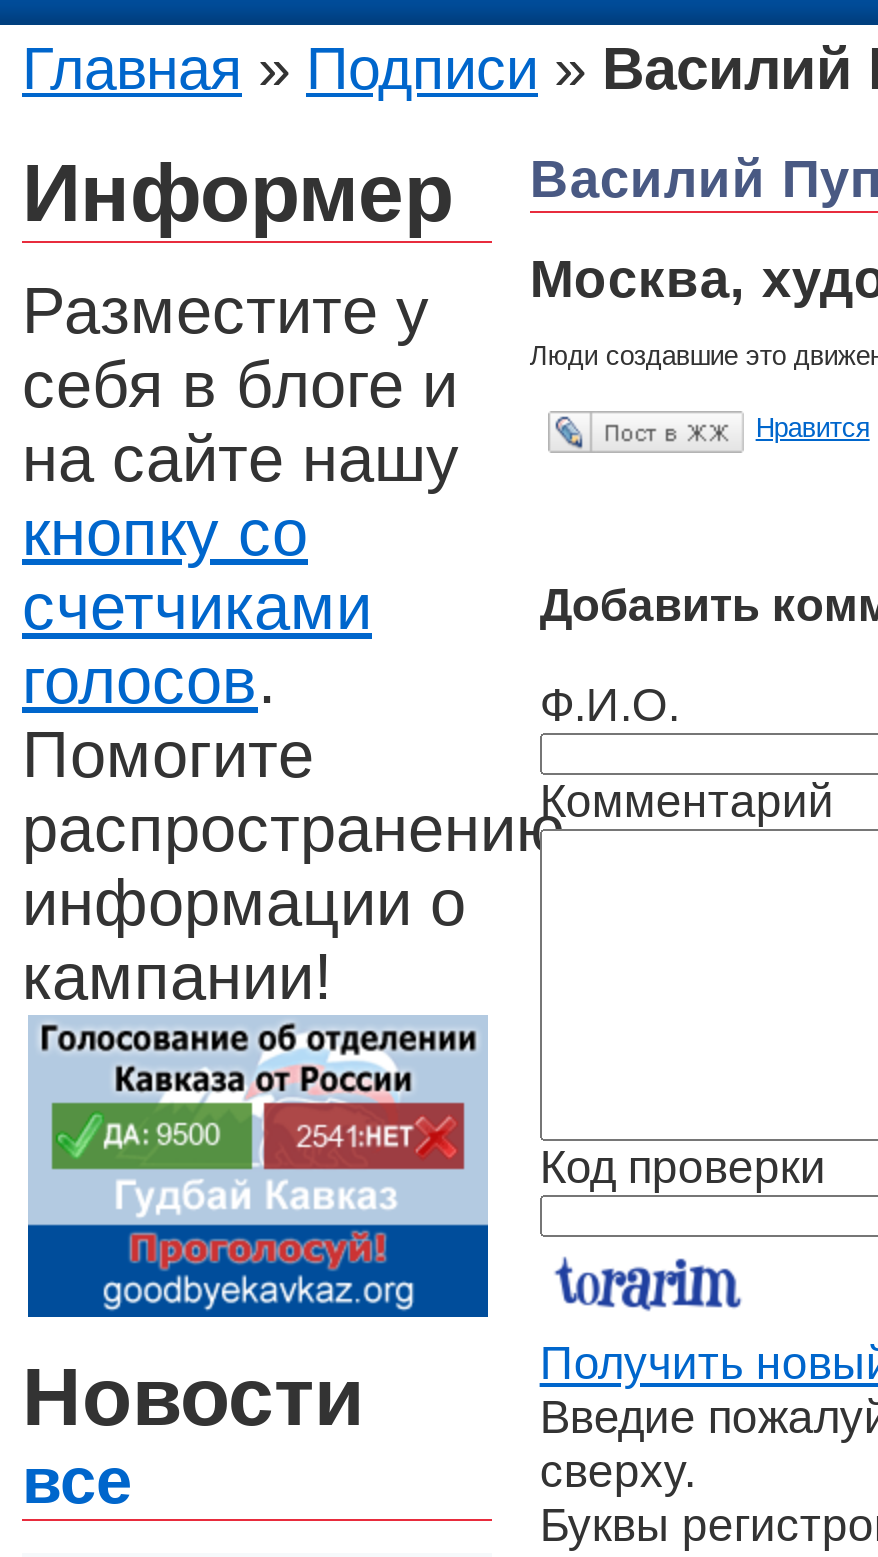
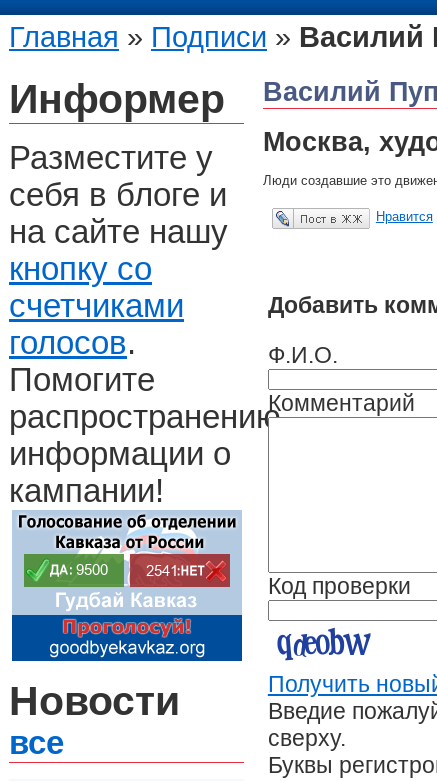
[562,1251,744,1315] [image] -> [280,627,372,661] [image]

